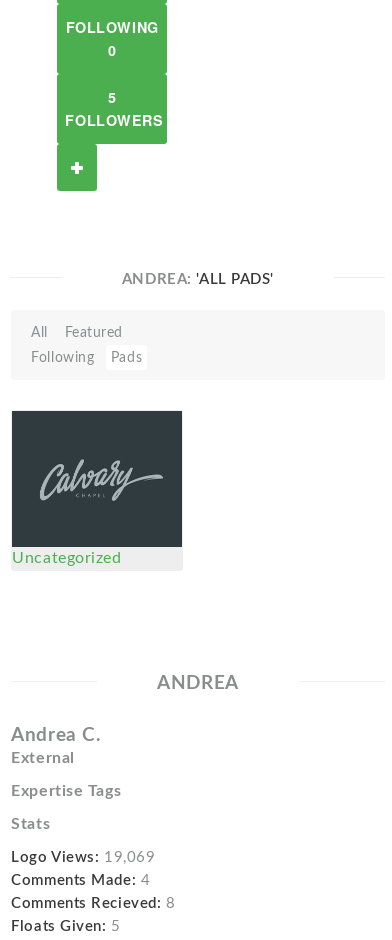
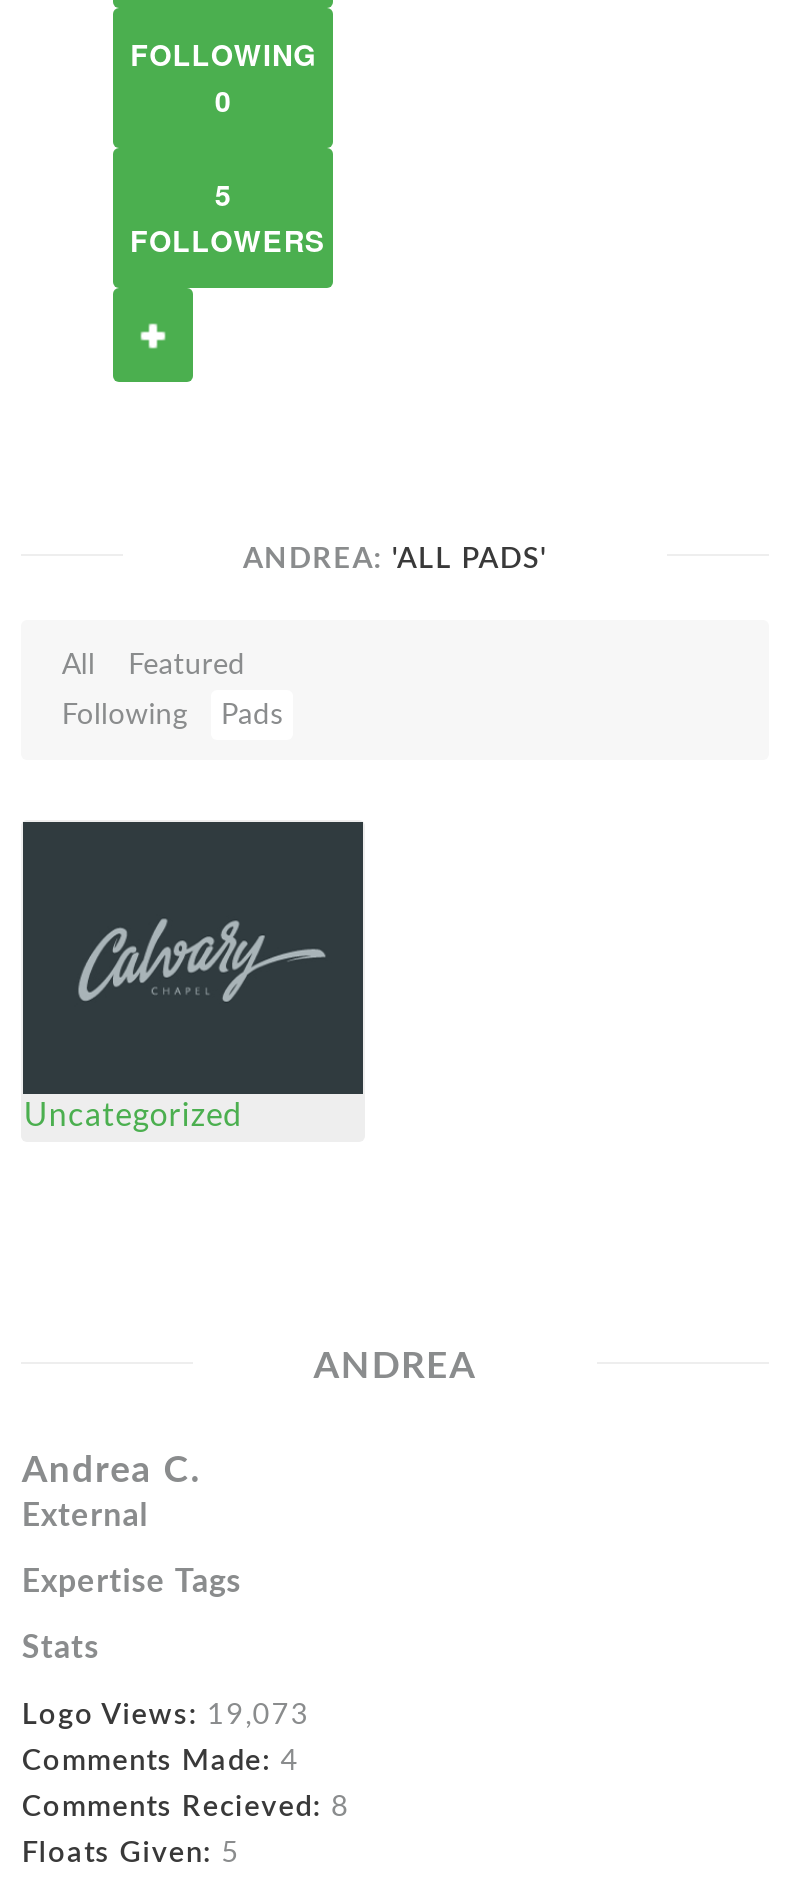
[11,850,155,865] Logo Views: 19,069 -> [22,1699,310,1729] Logo Views: 19,073

